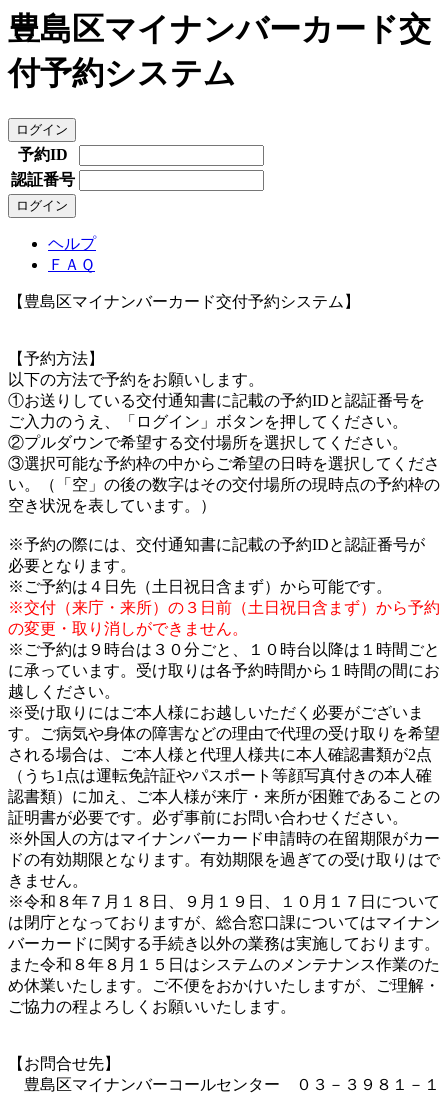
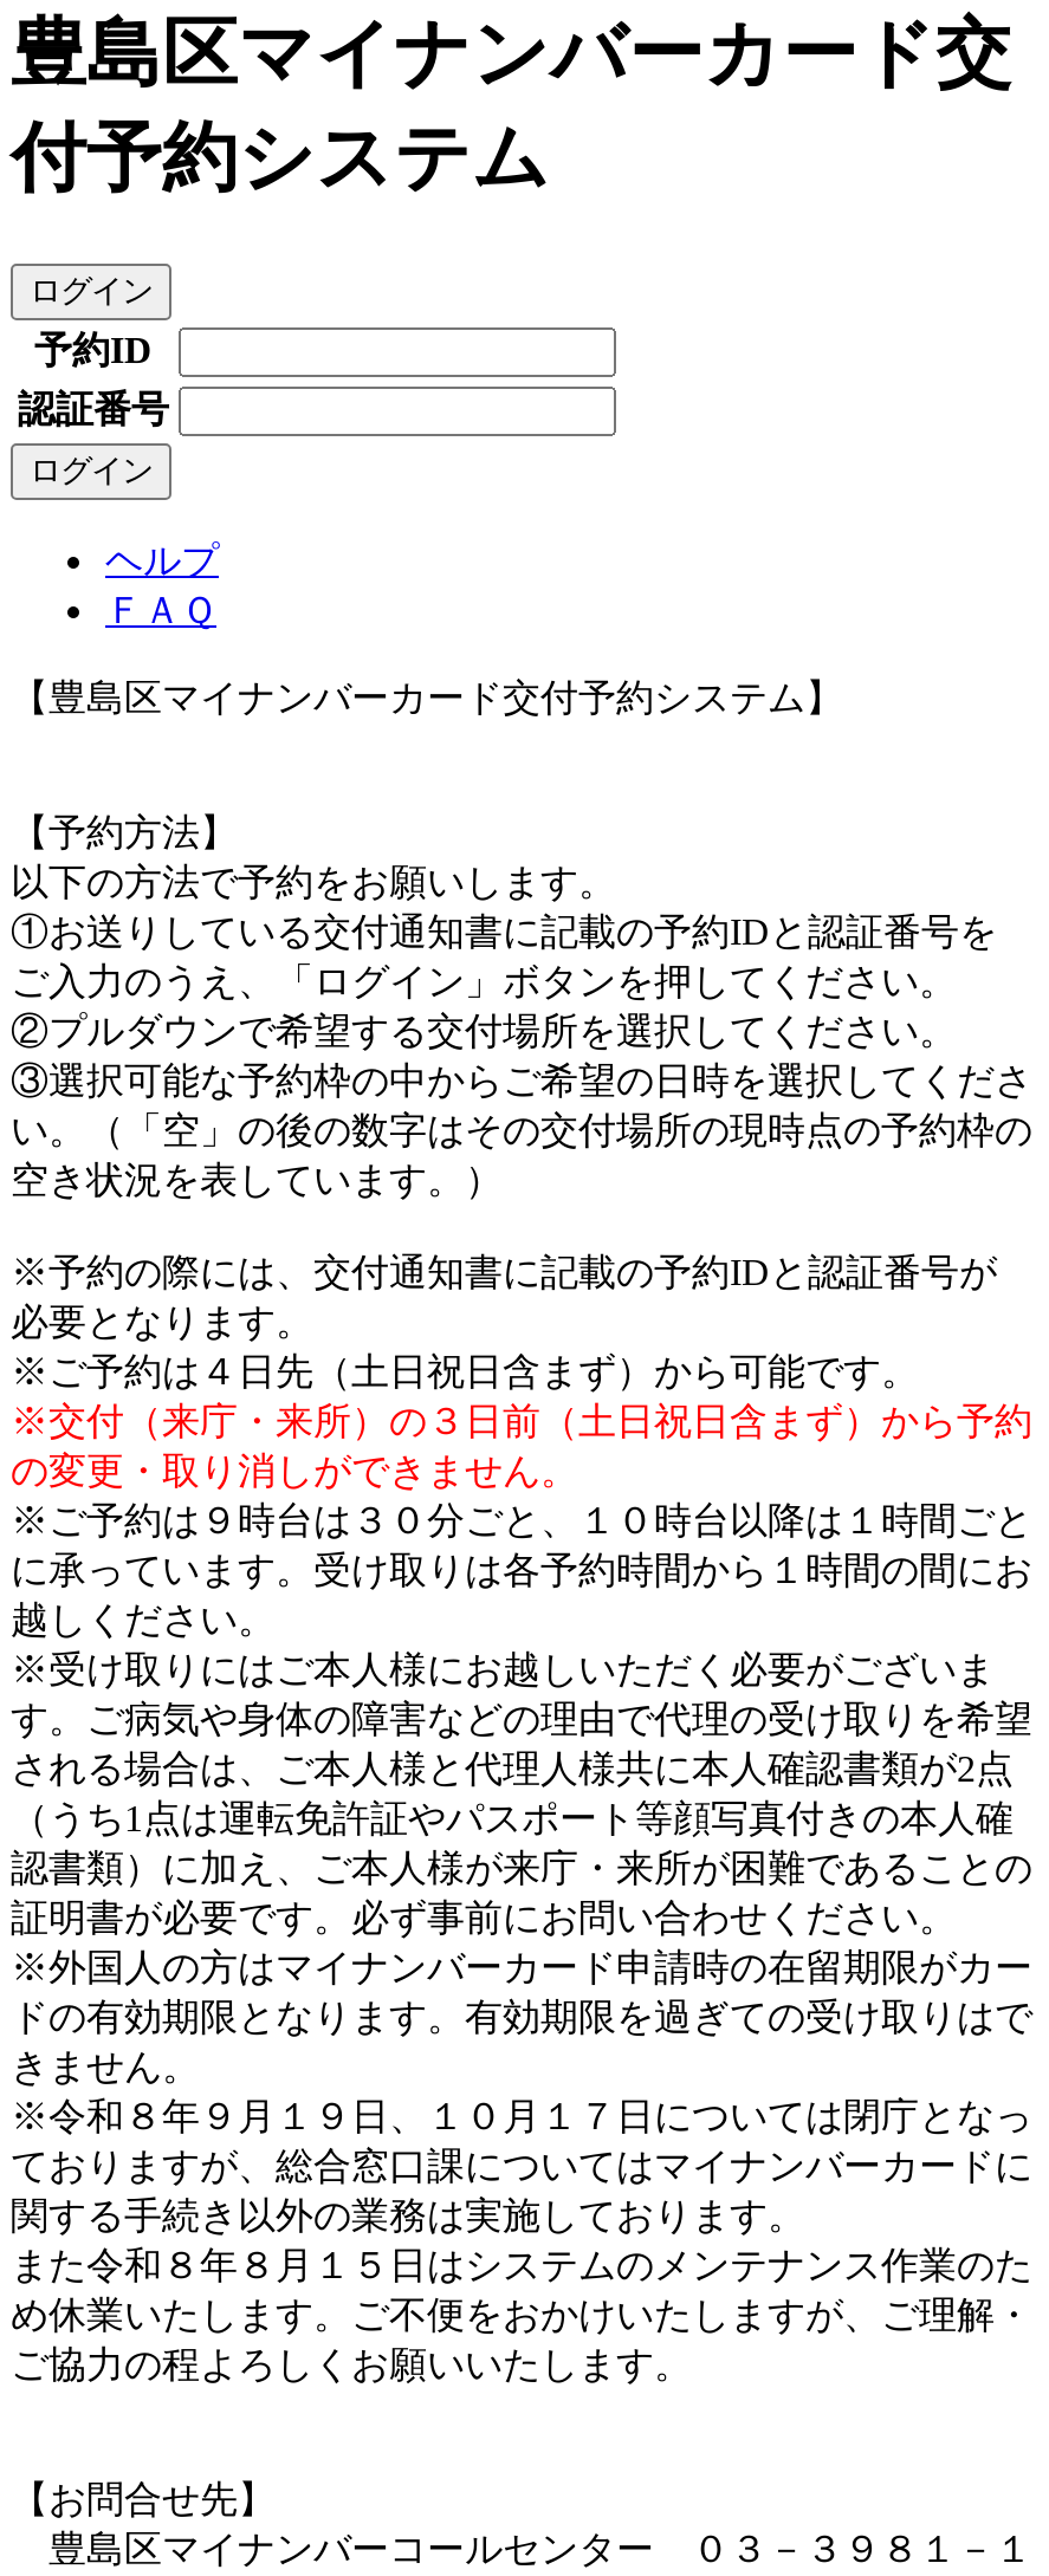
[8,893,440,952] ※令和８年７月１８日、９月１９日、１０月１７日について | は閉庁となっておりますが、総合窓口課についてはマイナン | バーカードに関する手続き以外の業務は実施しております。 -> [11,2096,1032,2235] ※令和８年９月１９日、１０月１７日については閉庁となっ | ておりますが、総合窓口課についてはマイナンバーカードに | 関する手続き以外の業務は実施しております。

